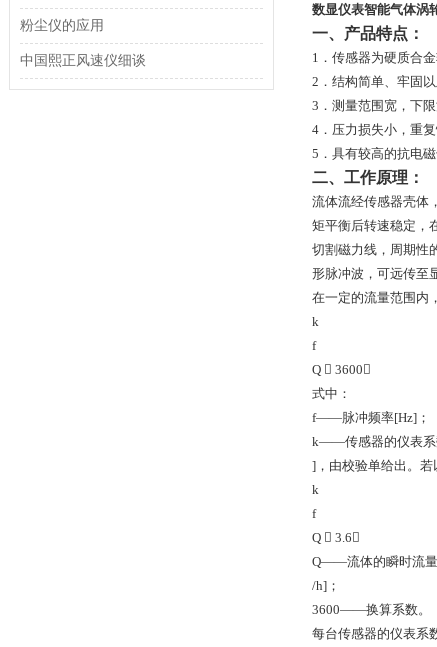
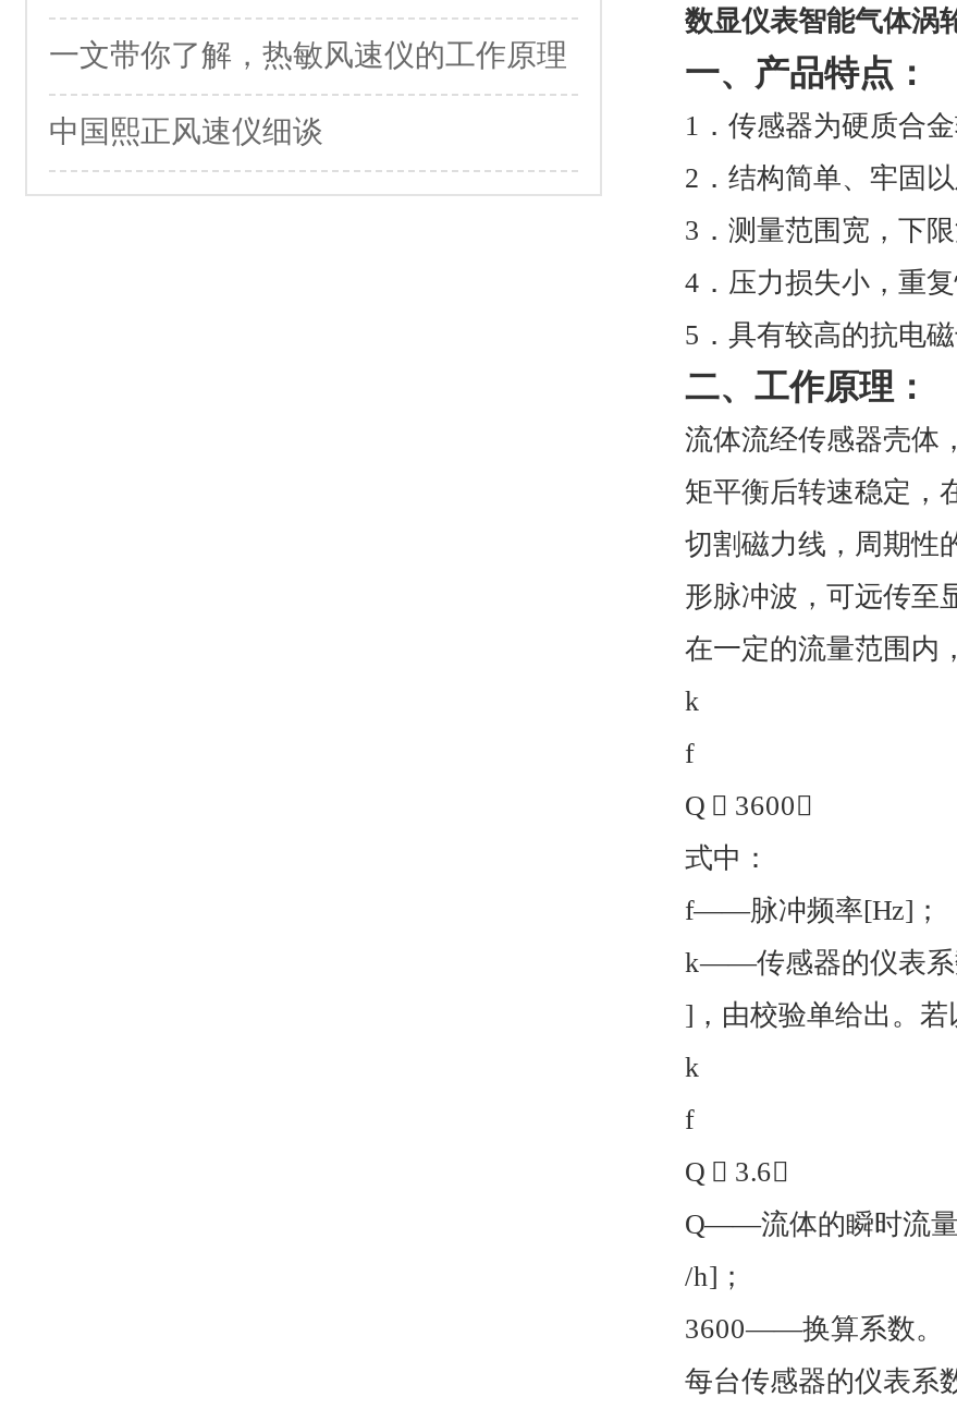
[20,18,104,33] 粉尘仪的应用 -> [49,39,567,72] 一文带你了解，热敏风速仪的工作原理

